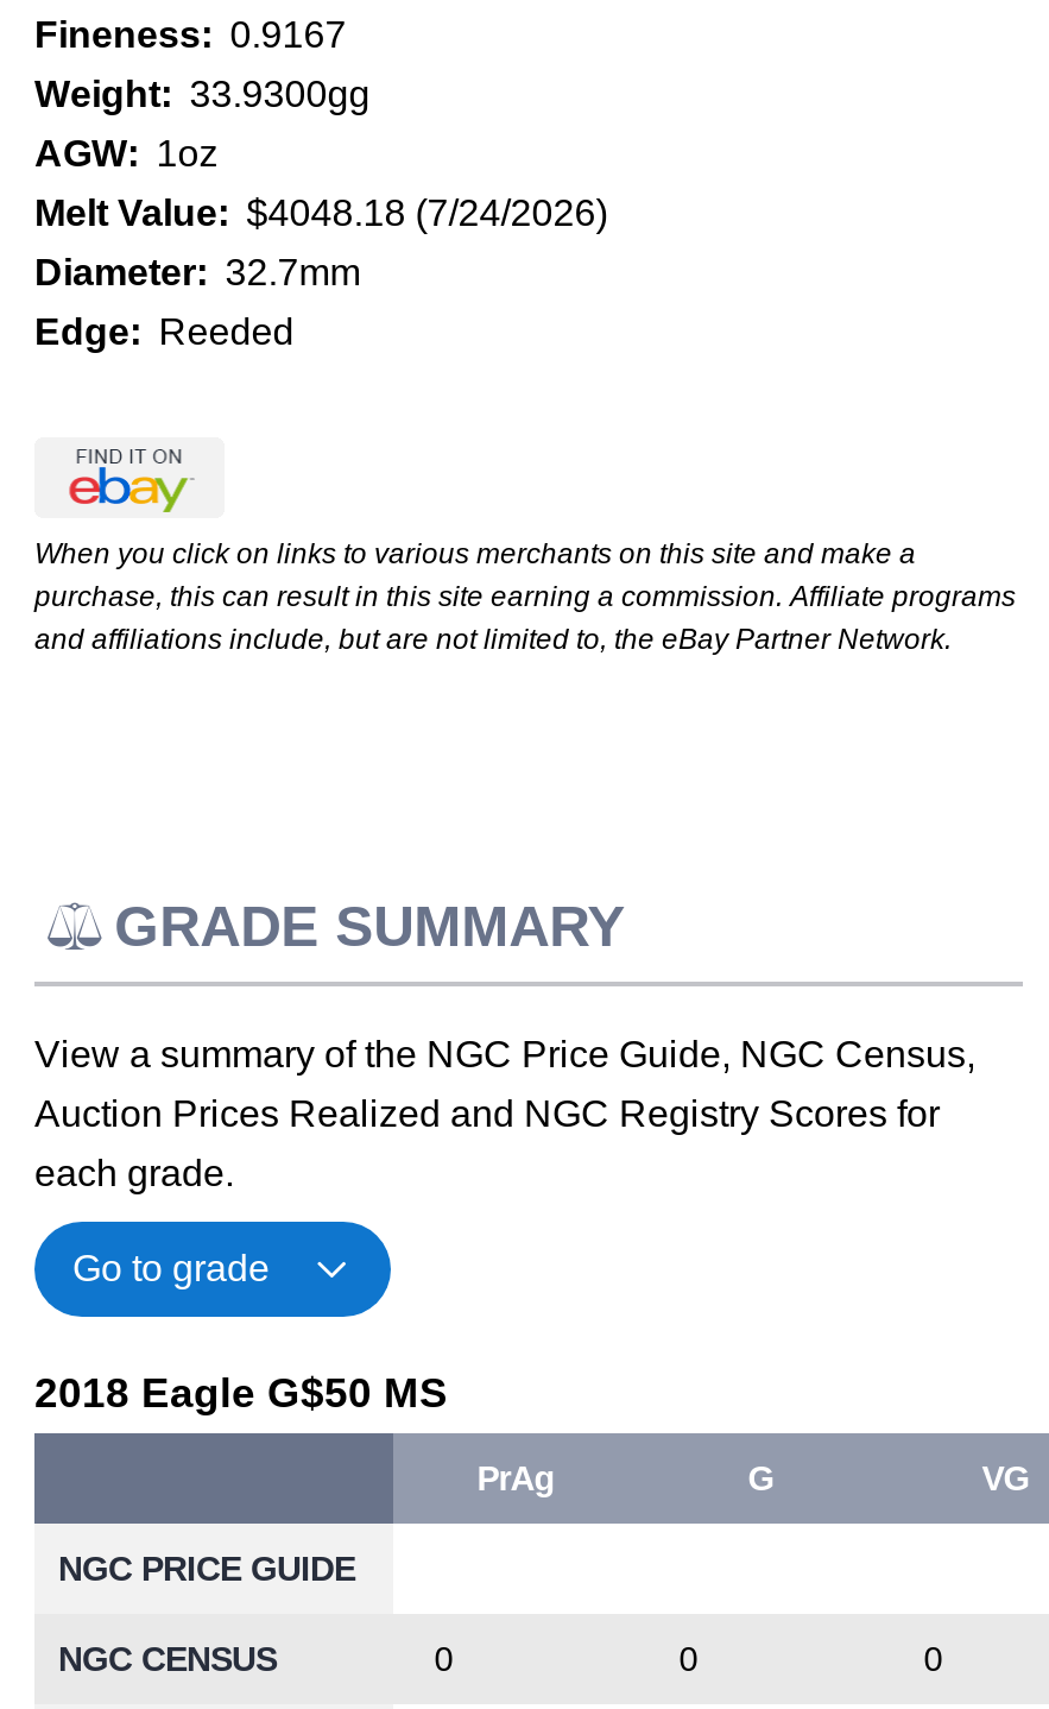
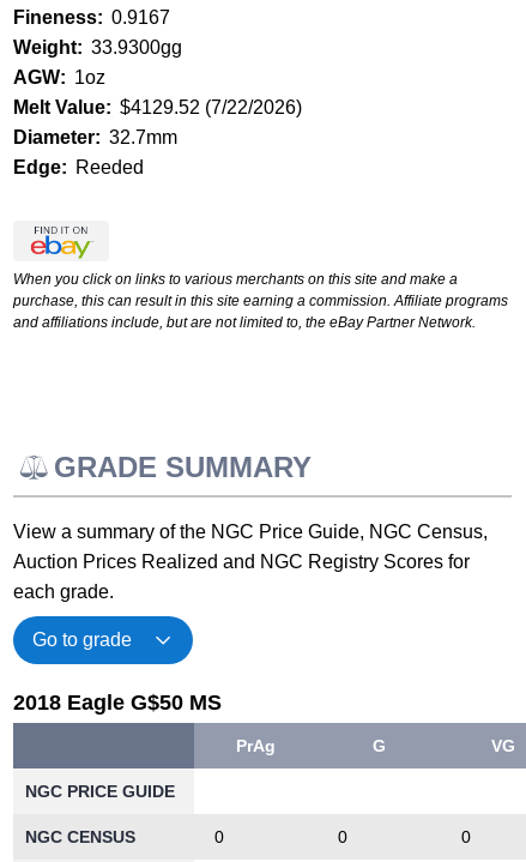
[34,193,608,233] Melt Value: $4048.18 (7/24/2026) -> [13,97,302,117] Melt Value: $4129.52 (7/22/2026)

